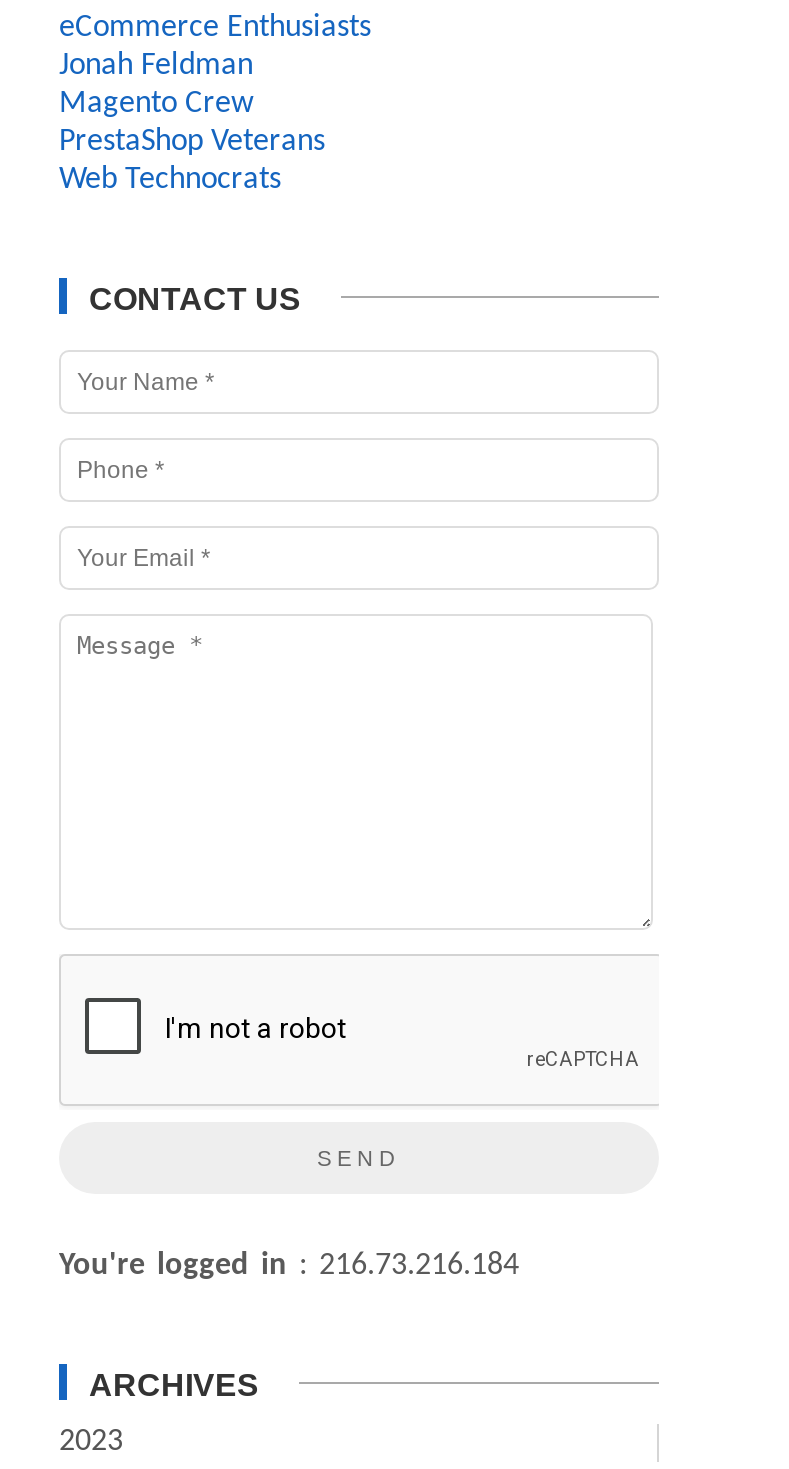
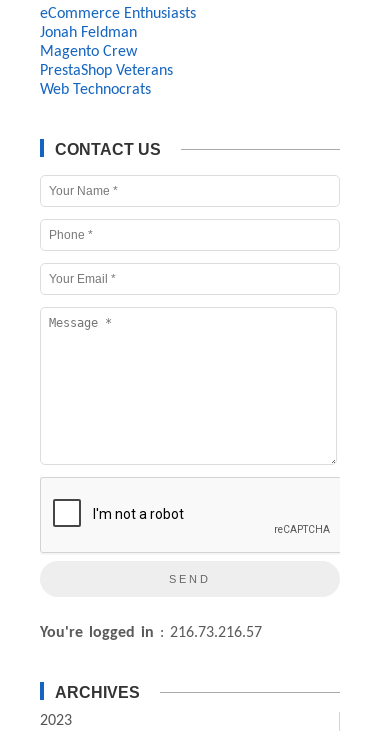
[59,1250,519,1282] You're logged in: 216.73.216.184 -> [40,625,262,641] You're logged in: 216.73.216.57

